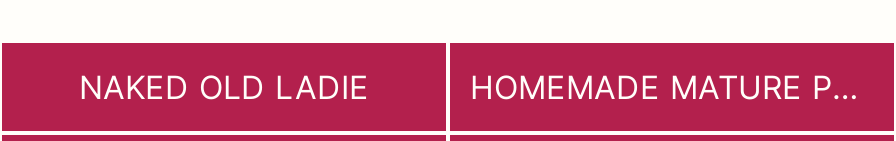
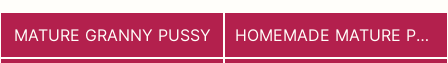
[79,67,369,107] NAKED OLD LADIE -> [13,25,210,45] MATURE GRANNY PUSSY

